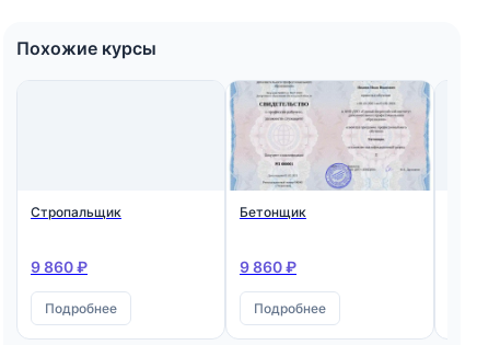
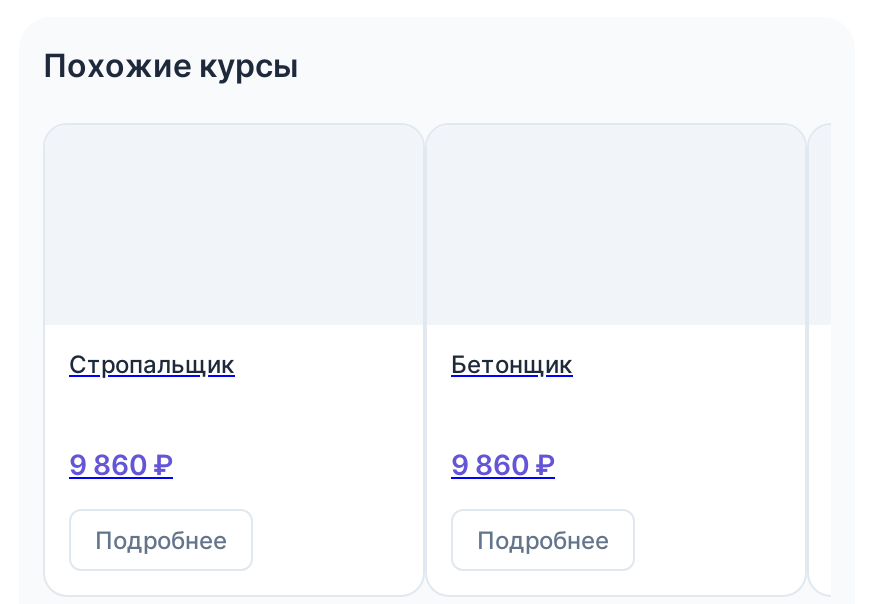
[229,80,431,192] [image] -> none

